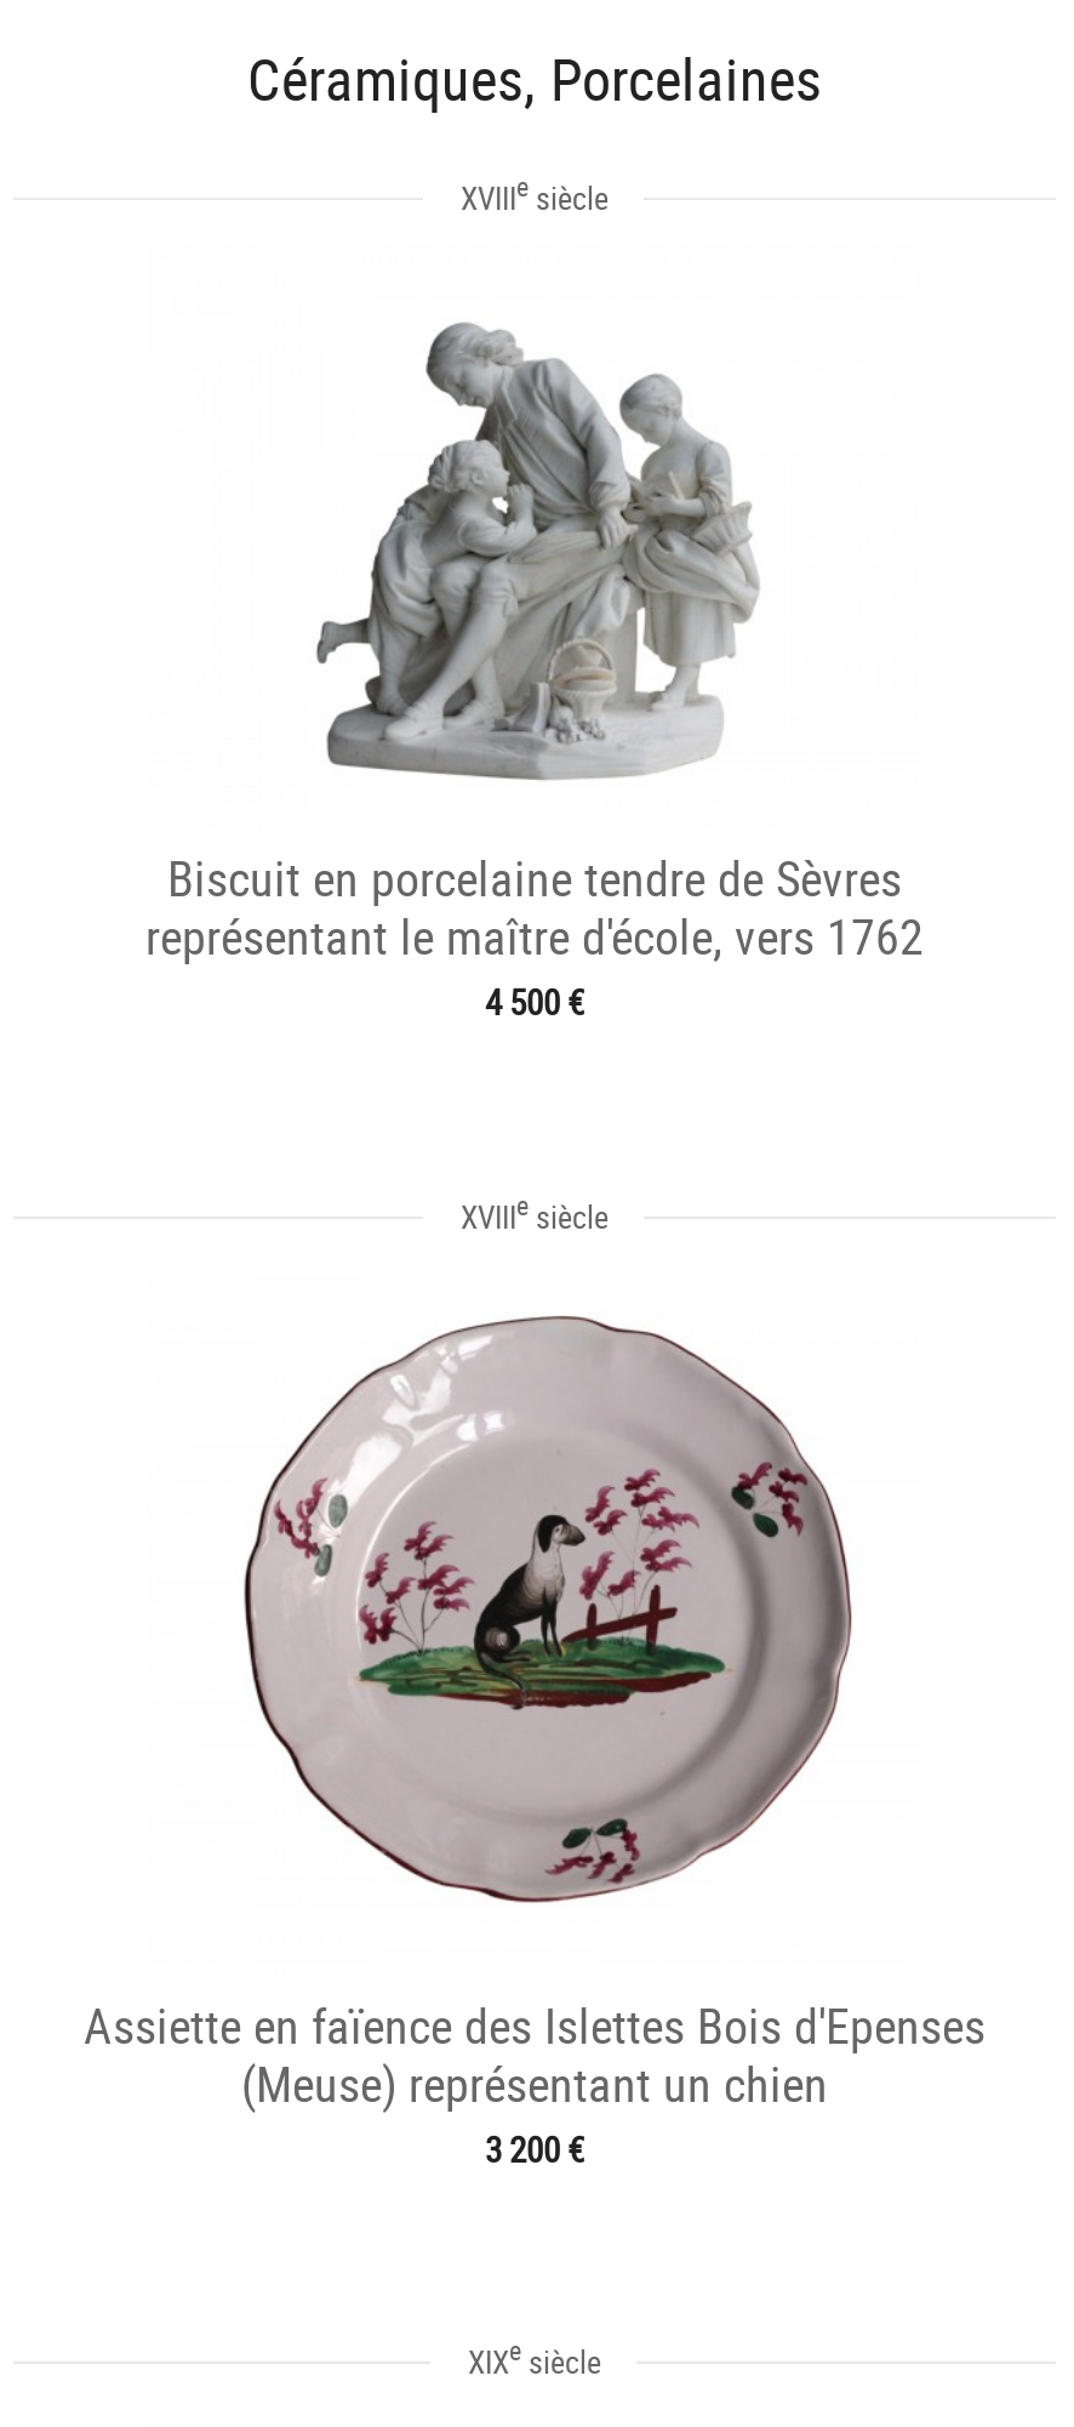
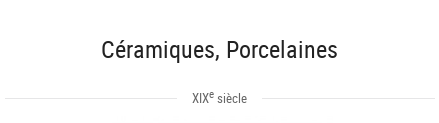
[461,171,609,220] XVIIIe siècle -> none
[145,321,924,1025] [image] | Biscuit en porcelaine tendre de Sèvres | représentant le maître d'école, vers 1762 | 4 500 € -> none
[461,1188,609,1237] XVIIIe siècle -> none
[84,1314,986,2171] [image] | Assiette en faïence des Islettes Bois d'Epenses | (Meuse) représentant un chien | 3 200 € -> none

